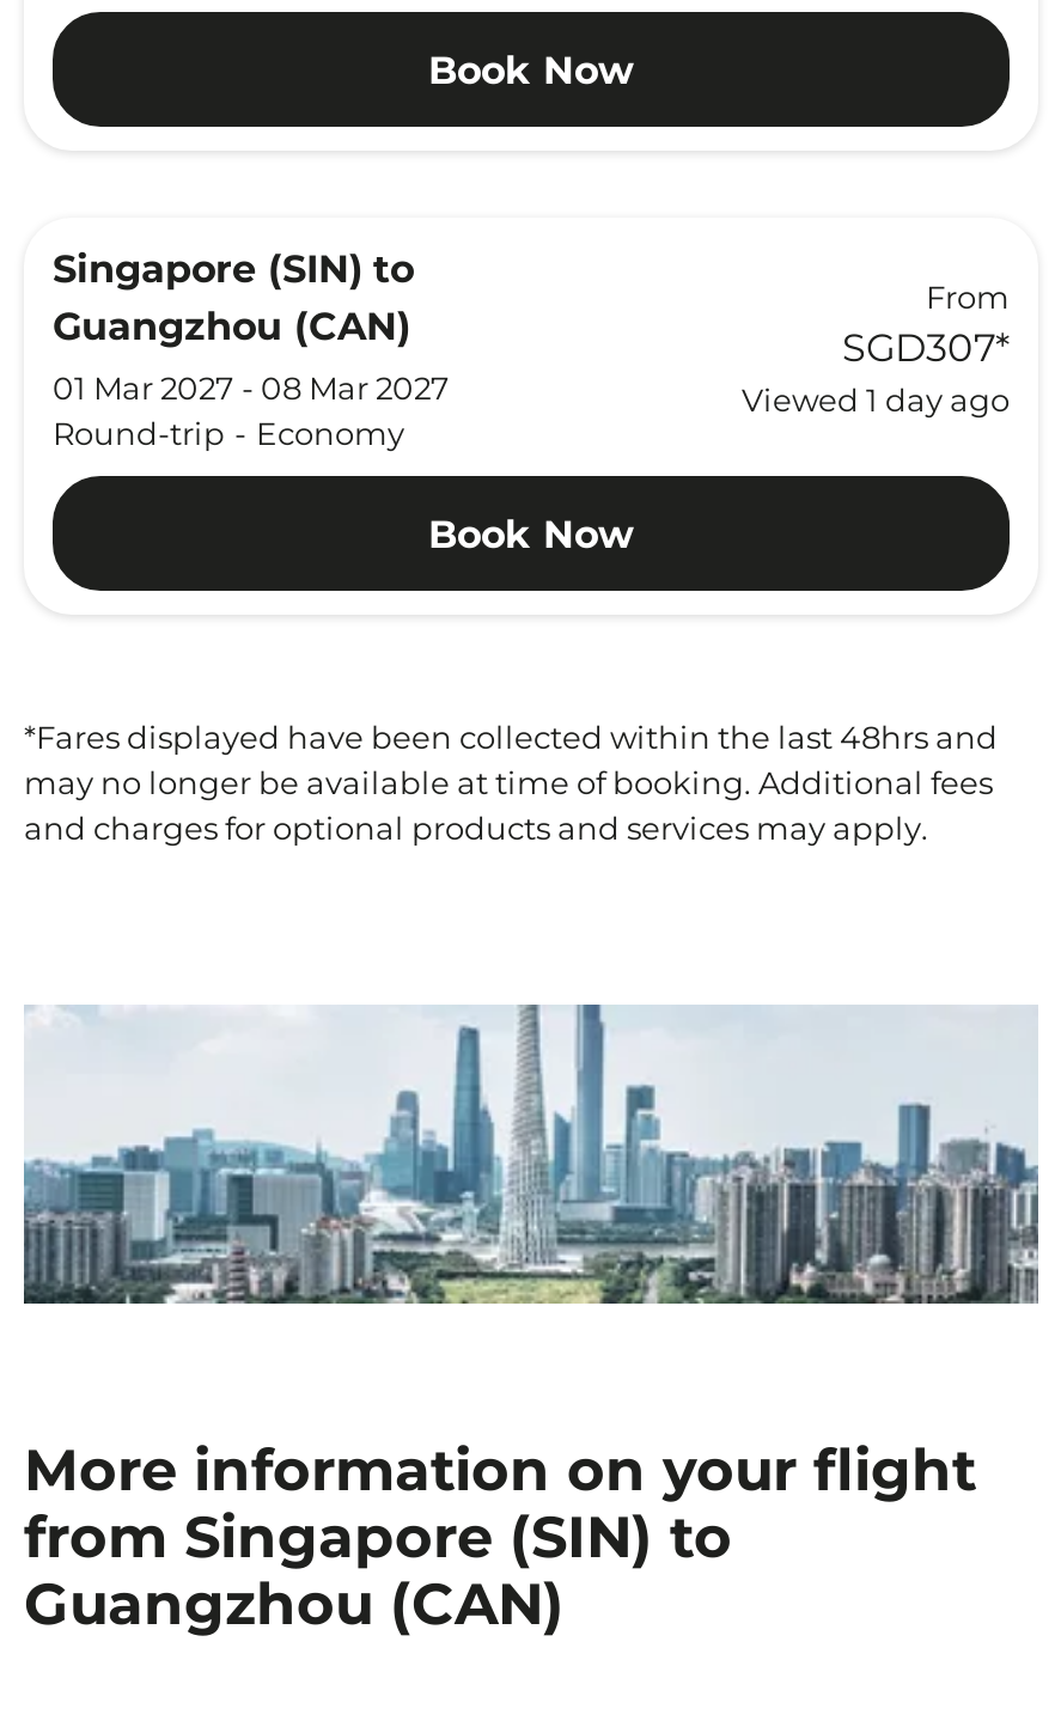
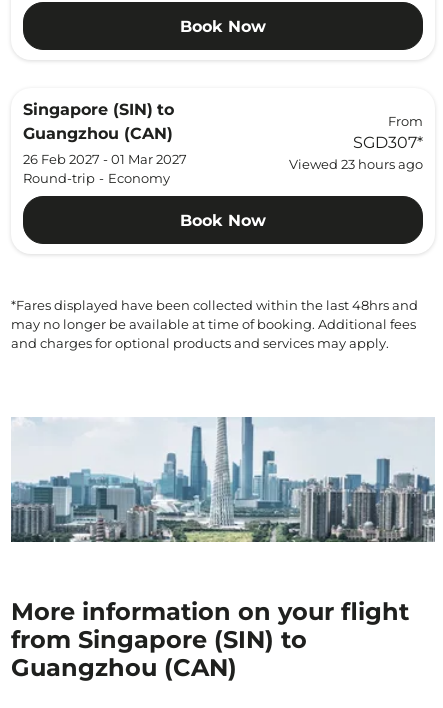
[53,368,450,407] 01 Mar 2027 - 08 Mar 2027 -> [23,151,187,167] 26 Feb 2027 - 01 Mar 2027
[742,380,1010,419] Viewed 1 day ago -> [289,156,423,172] Viewed 23 hours ago

